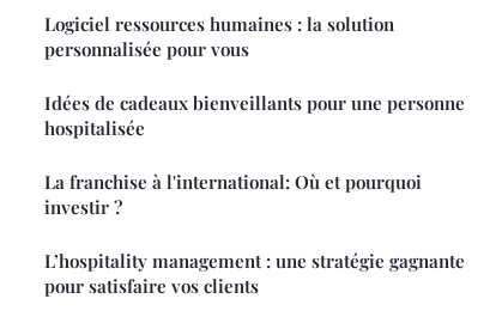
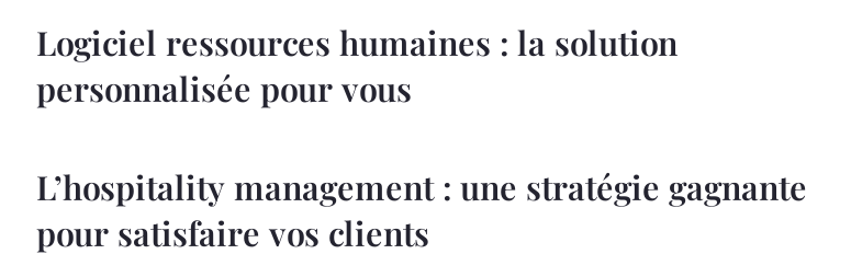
[44,91,465,219] Idées de cadeaux bienveillants pour une personne | hospitalisée | La franchise à l'international: Où et pourquoi | investir ? -> none

